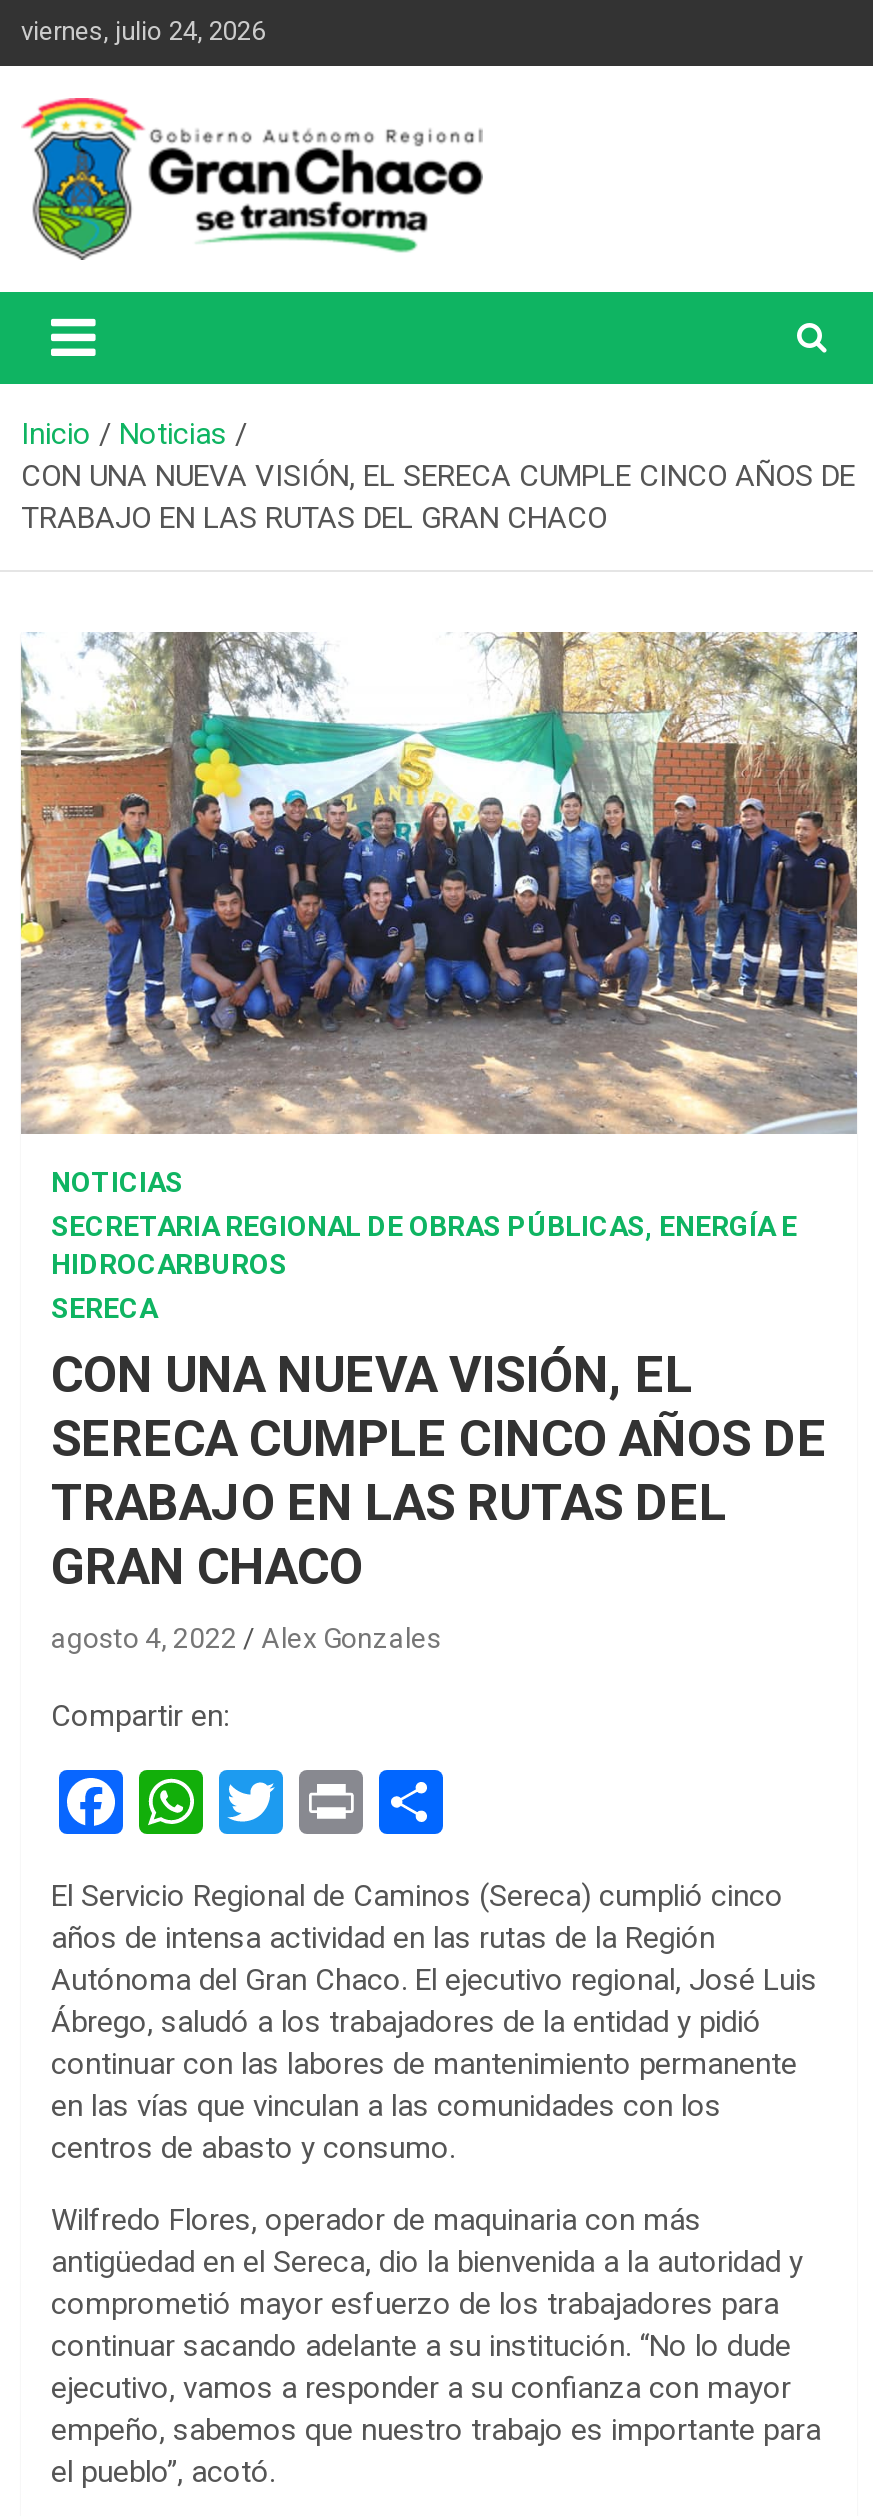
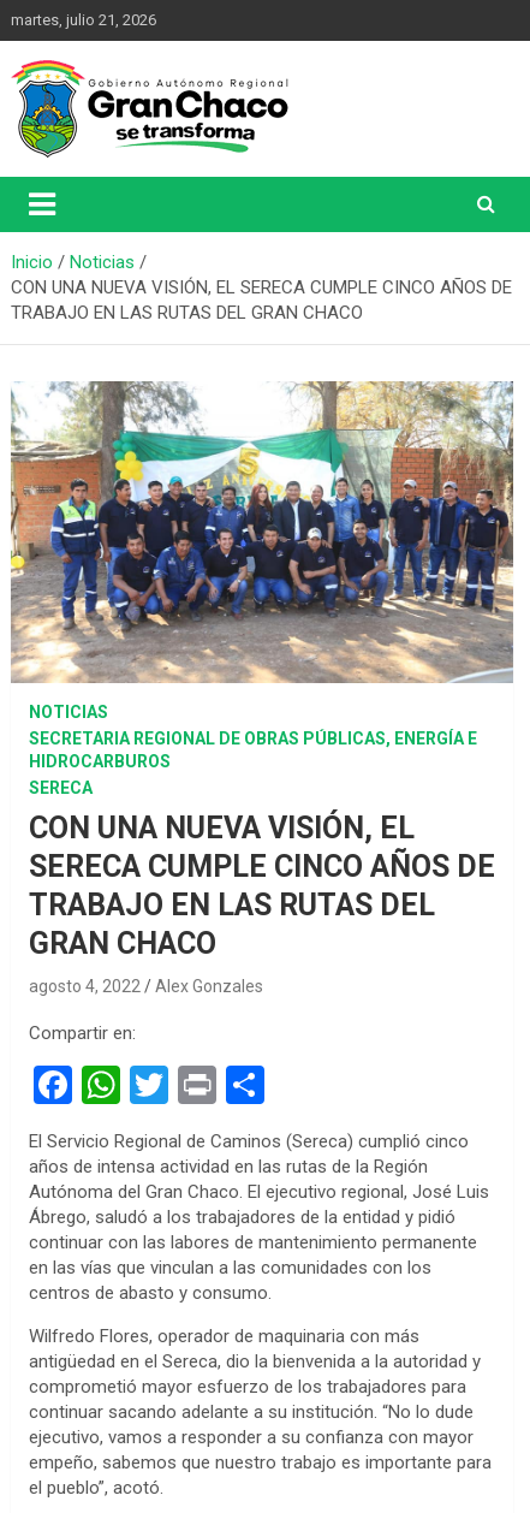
[21,16,265,46] viernes, julio 24, 2026 -> [11,11,156,29] martes, julio 21, 2026

